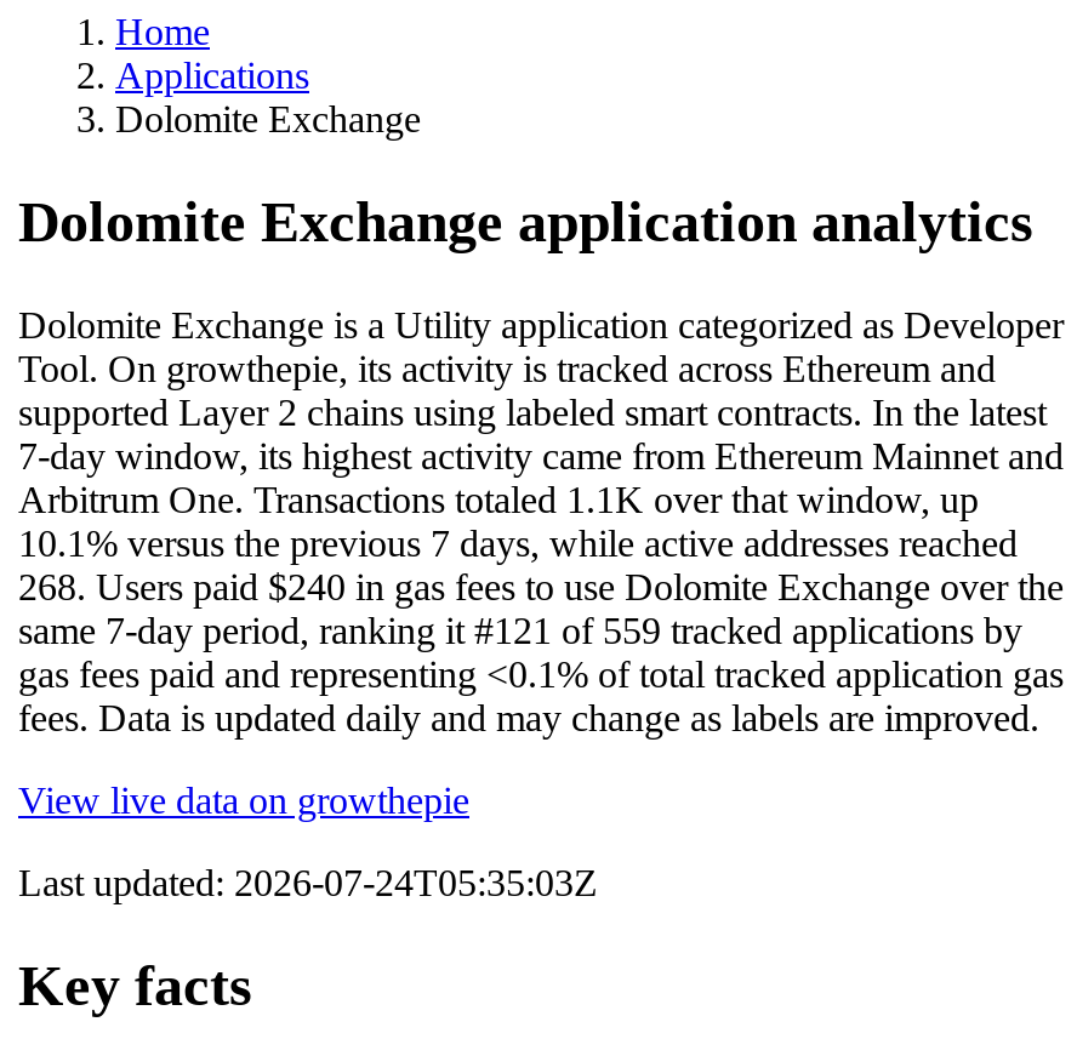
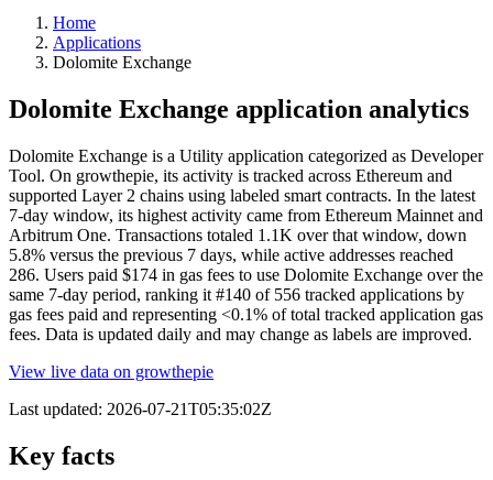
[18,478,979,520] Arbitrum One. Transactions totaled 1.1K over that window, up -> [9,225,467,244] Arbitrum One. Transactions totaled 1.1K over that window, down
[18,522,1018,563] 10.1% versus the previous 7 days, while active addresses reached -> [9,245,453,264] 5.8% versus the previous 7 days, while active addresses reached
[18,566,1064,607] 268. Users paid $240 in gas fees to use Dolomite Exchange over the -> [9,265,483,284] 286. Users paid $174 in gas fees to use Dolomite Exchange over the
[18,609,1022,651] same 7-day period, ranking it #121 of 559 tracked applications by -> [9,285,464,304] same 7-day period, ranking it #140 of 556 tracked applications by
[18,862,598,903] Last updated: 2026-07-24T05:35:03Z -> [9,399,272,418] Last updated: 2026-07-21T05:35:02Z

